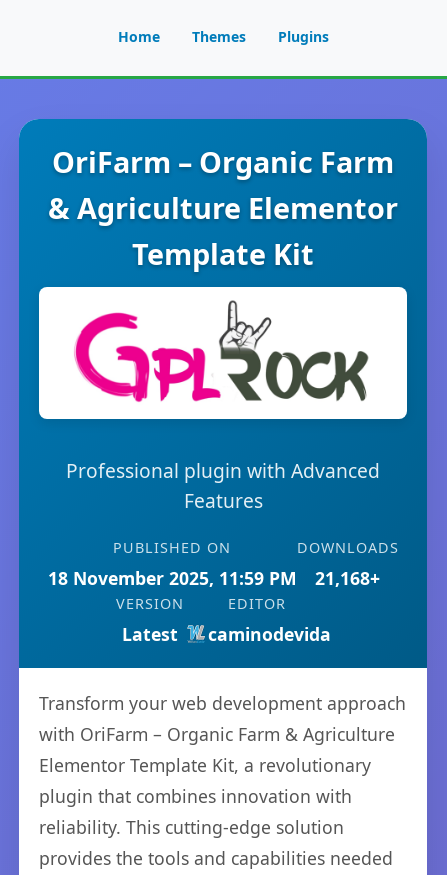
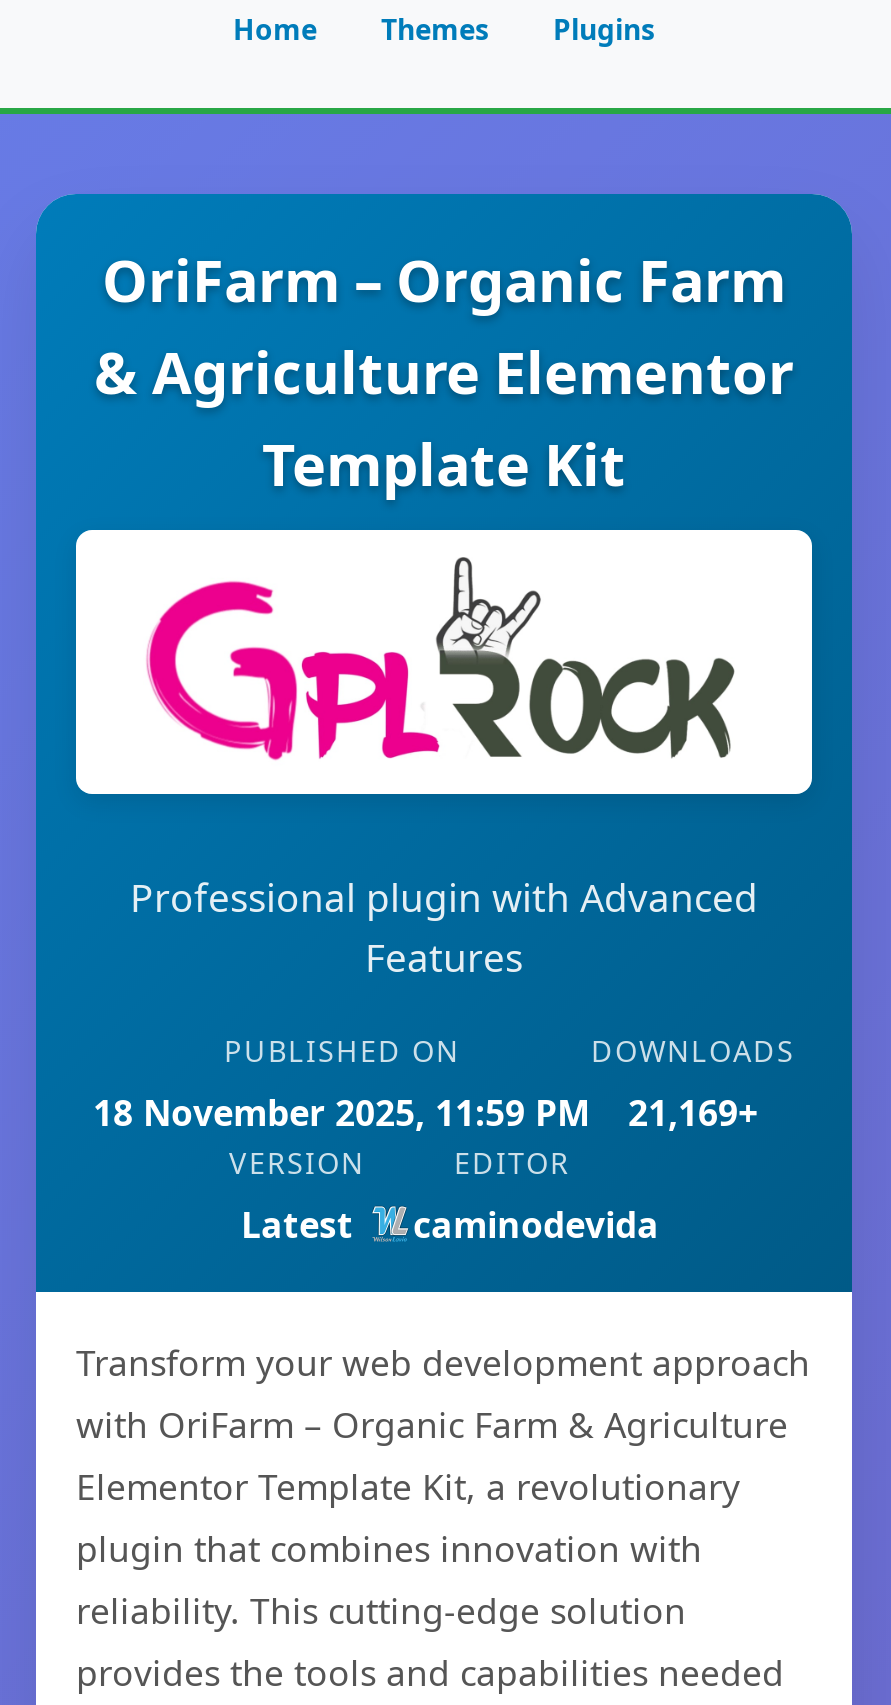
[47,566,380,590] 18 November 2025, 11:59 PM 21,168+ -> [93,1088,758,1136] 18 November 2025, 11:59 PM 21,169+

